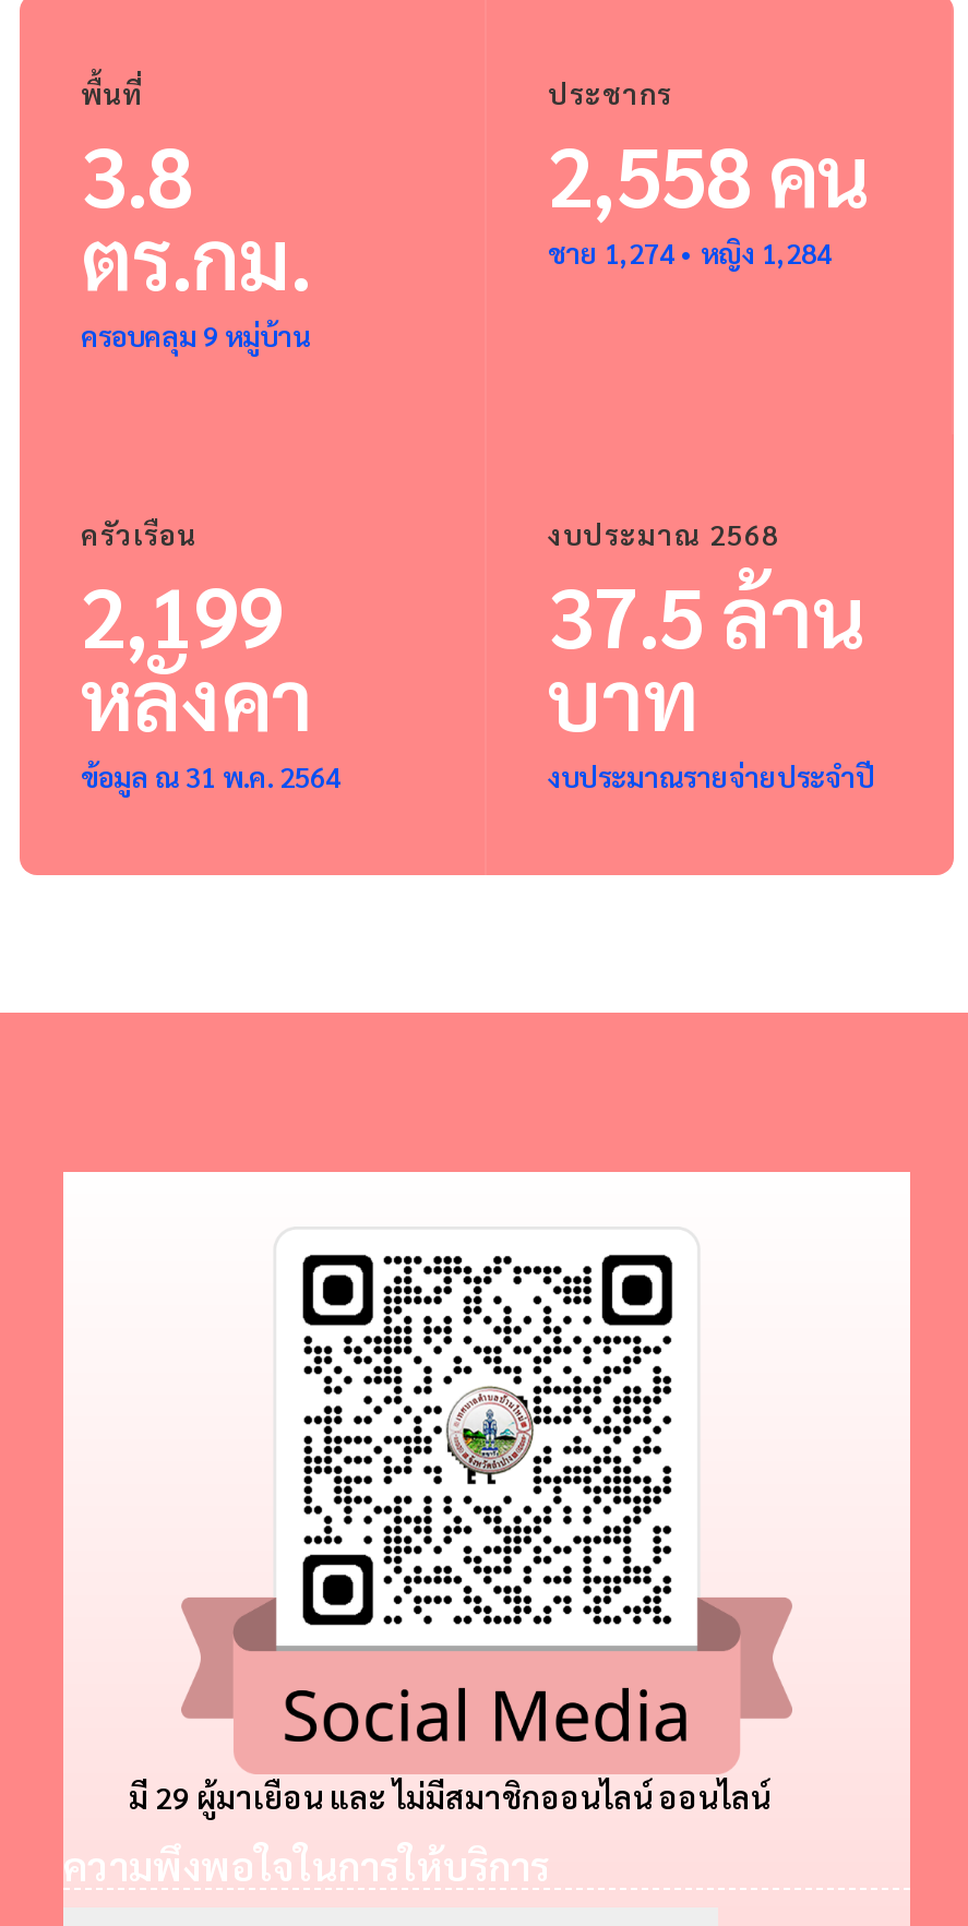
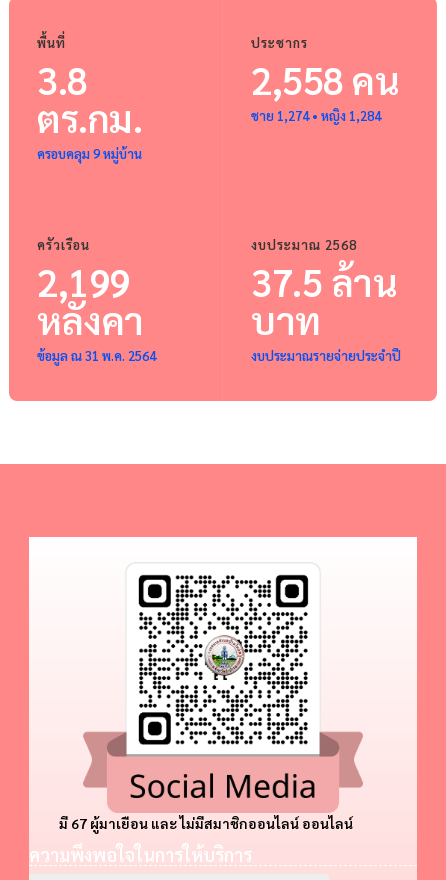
[129,1776,770,1815] มี 29 ผู้มาเยือน และ ไม่มีสมาชิกออนไลน์ ออนไลน์ -> [59,814,353,832] มี 67 ผู้มาเยือน และ ไม่มีสมาชิกออนไลน์ ออนไลน์

